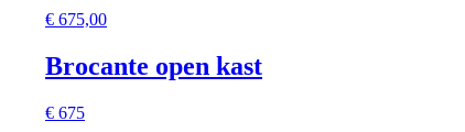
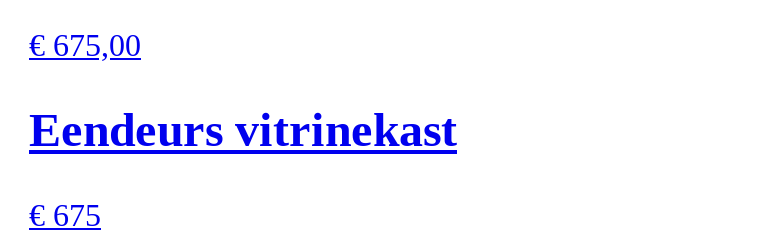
[45,52,262,80] Brocante open kast -> [29,104,457,156] Eendeurs vitrinekast

